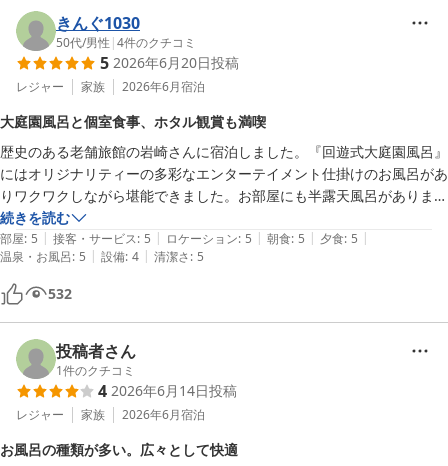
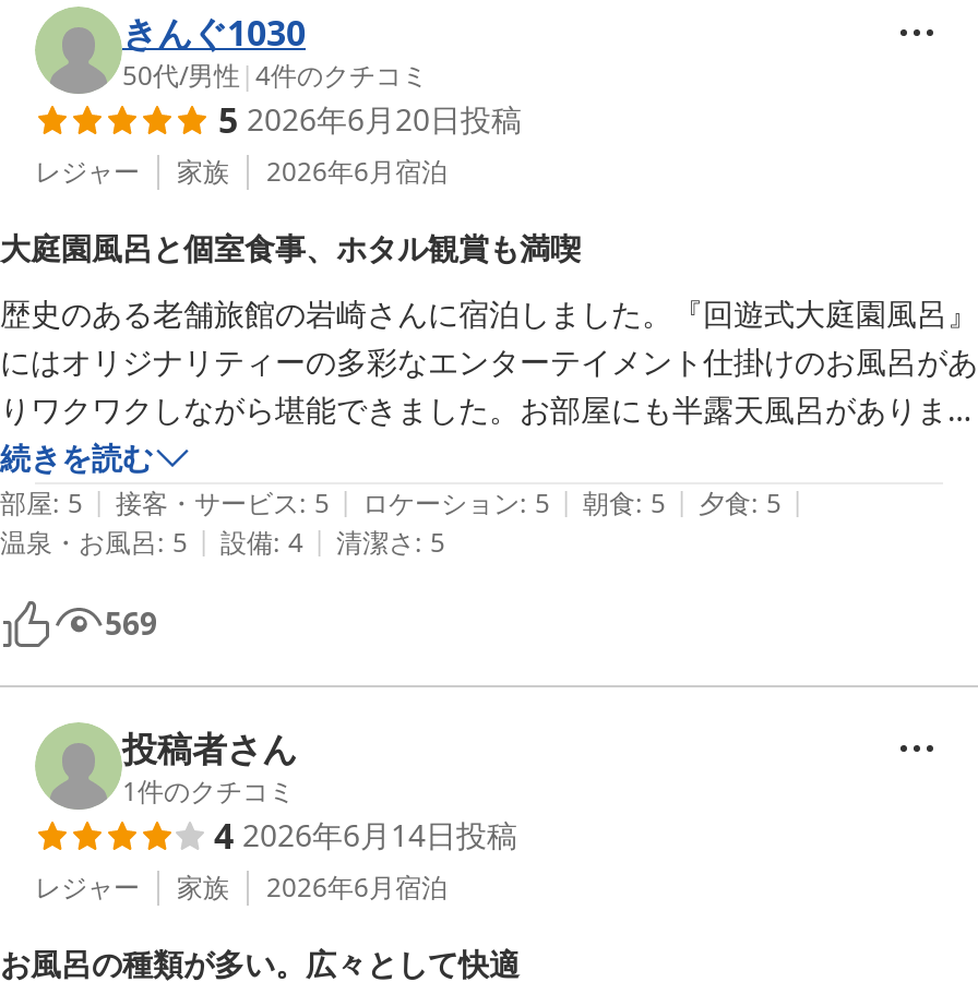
[48,284,72,303] 532 -> [105,602,157,644] 569

